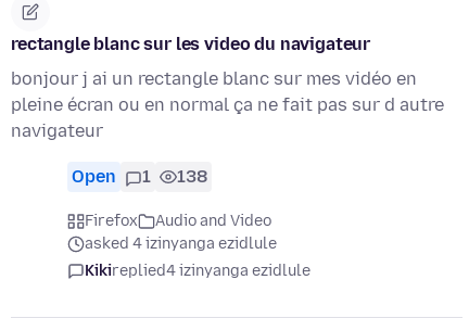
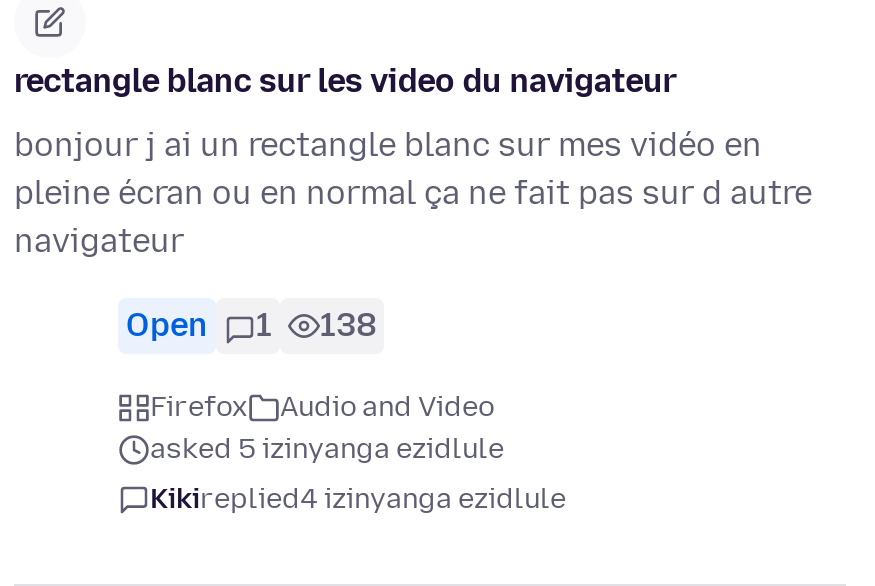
[85,235,277,253] asked 4 izinyanga ezidlule -> [150,433,504,467] asked 5 izinyanga ezidlule

